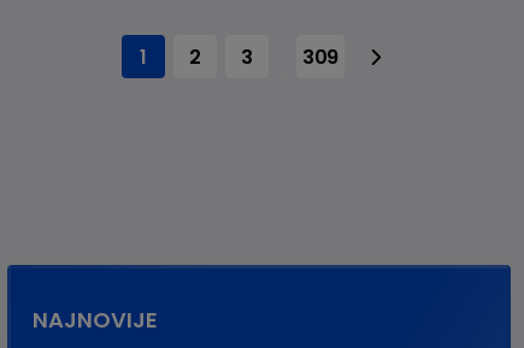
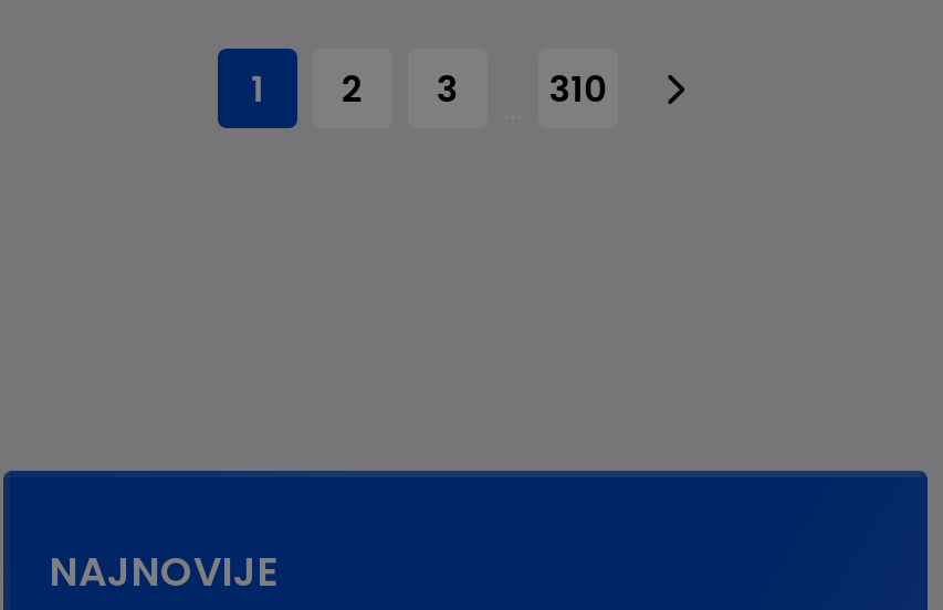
[140,43,338,81] 1 2 3 ... 309 -> [251,63,607,133] 1 2 3 ... 310

